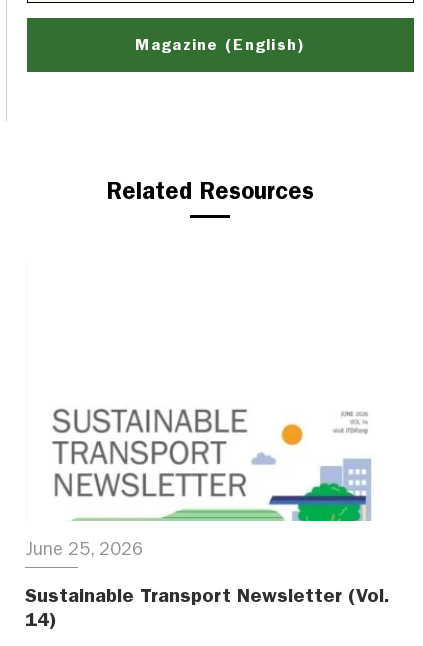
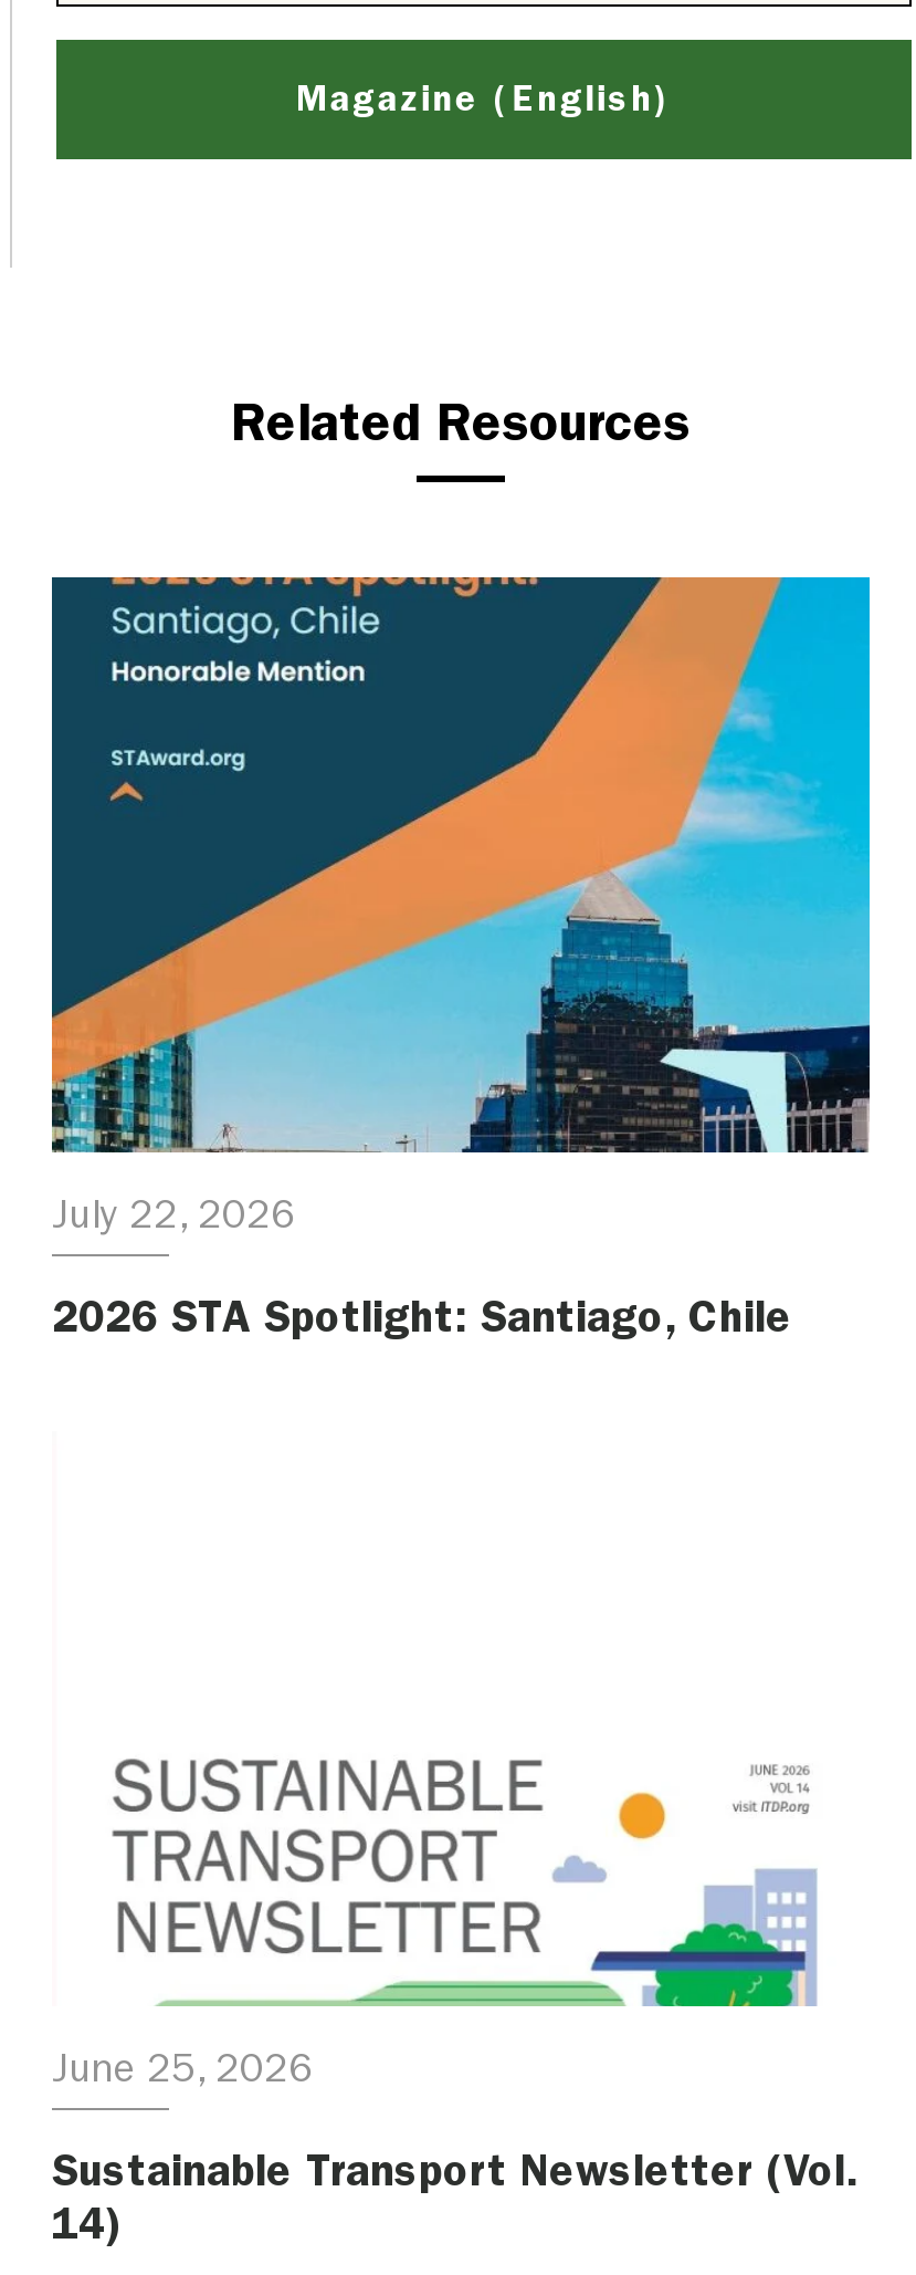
none -> [50,575,872,1343] [image] | July 22, 2026 | 2026 STA Spotlight: Santiago, Chile

